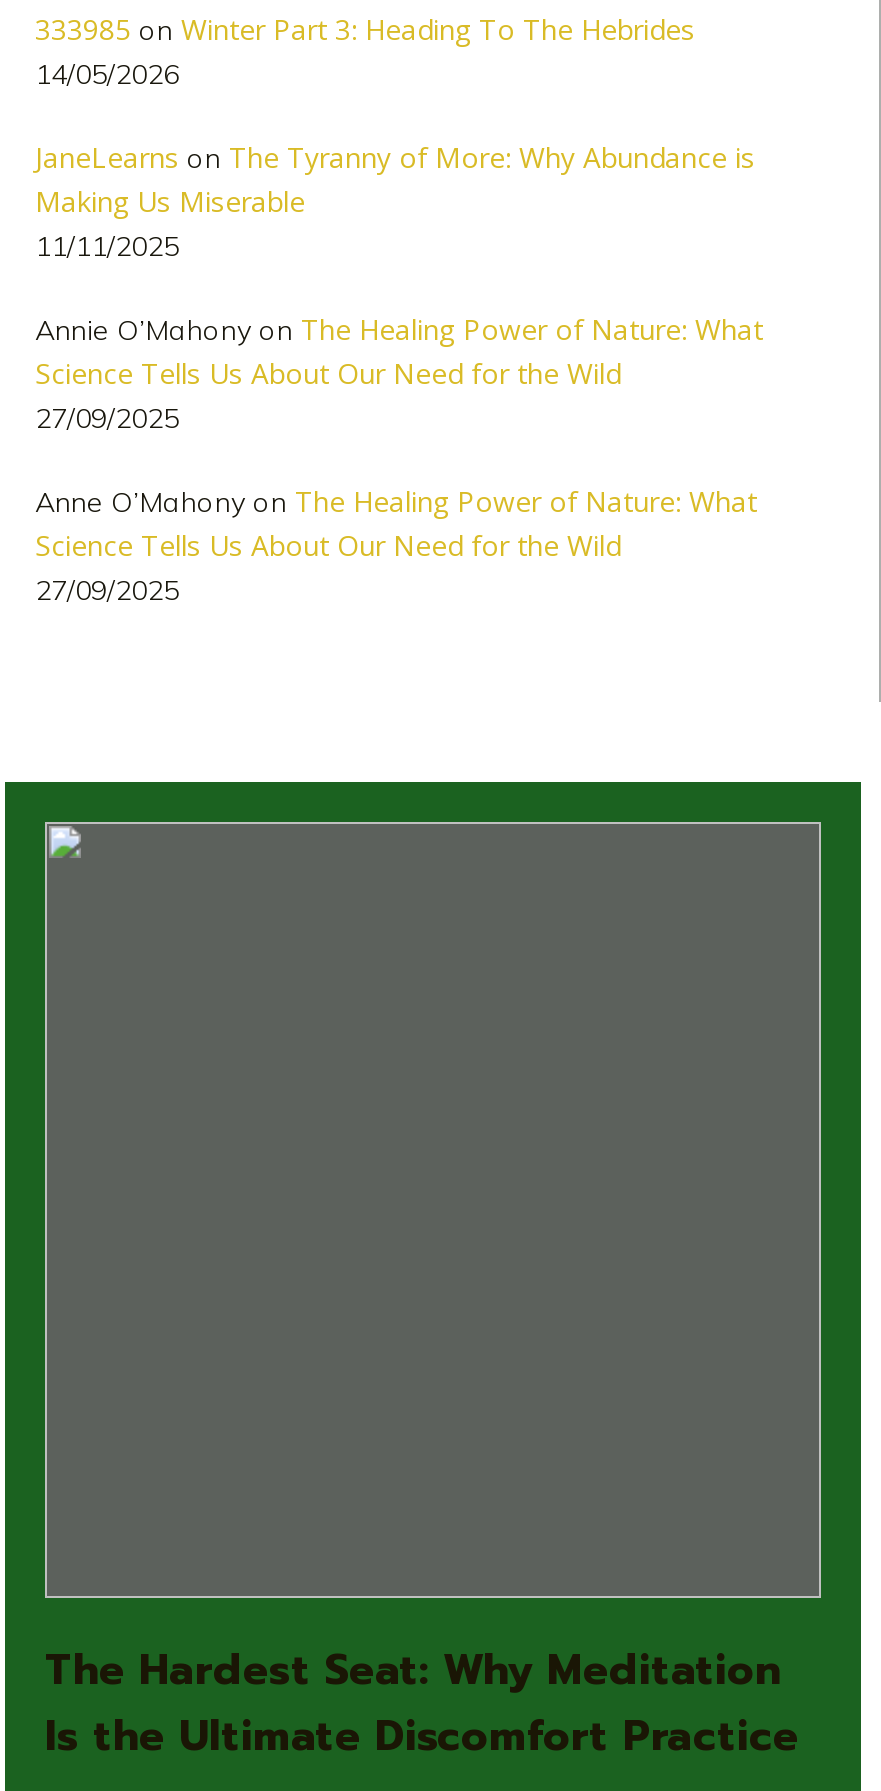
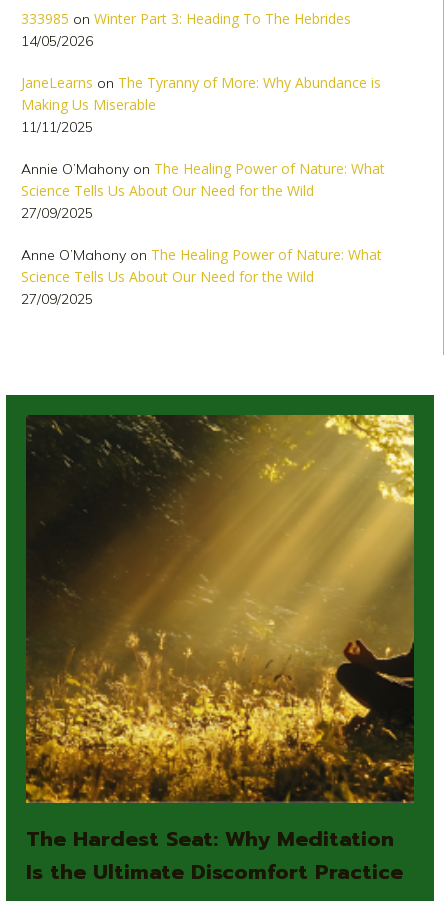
none -> [25,414,415,804] [image]

